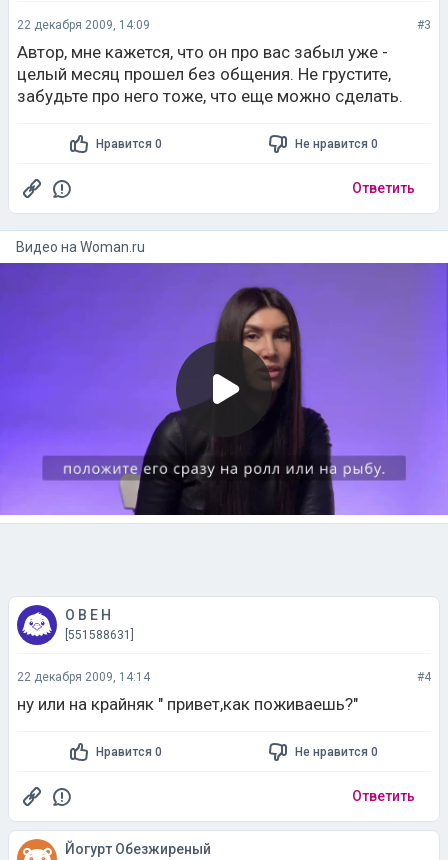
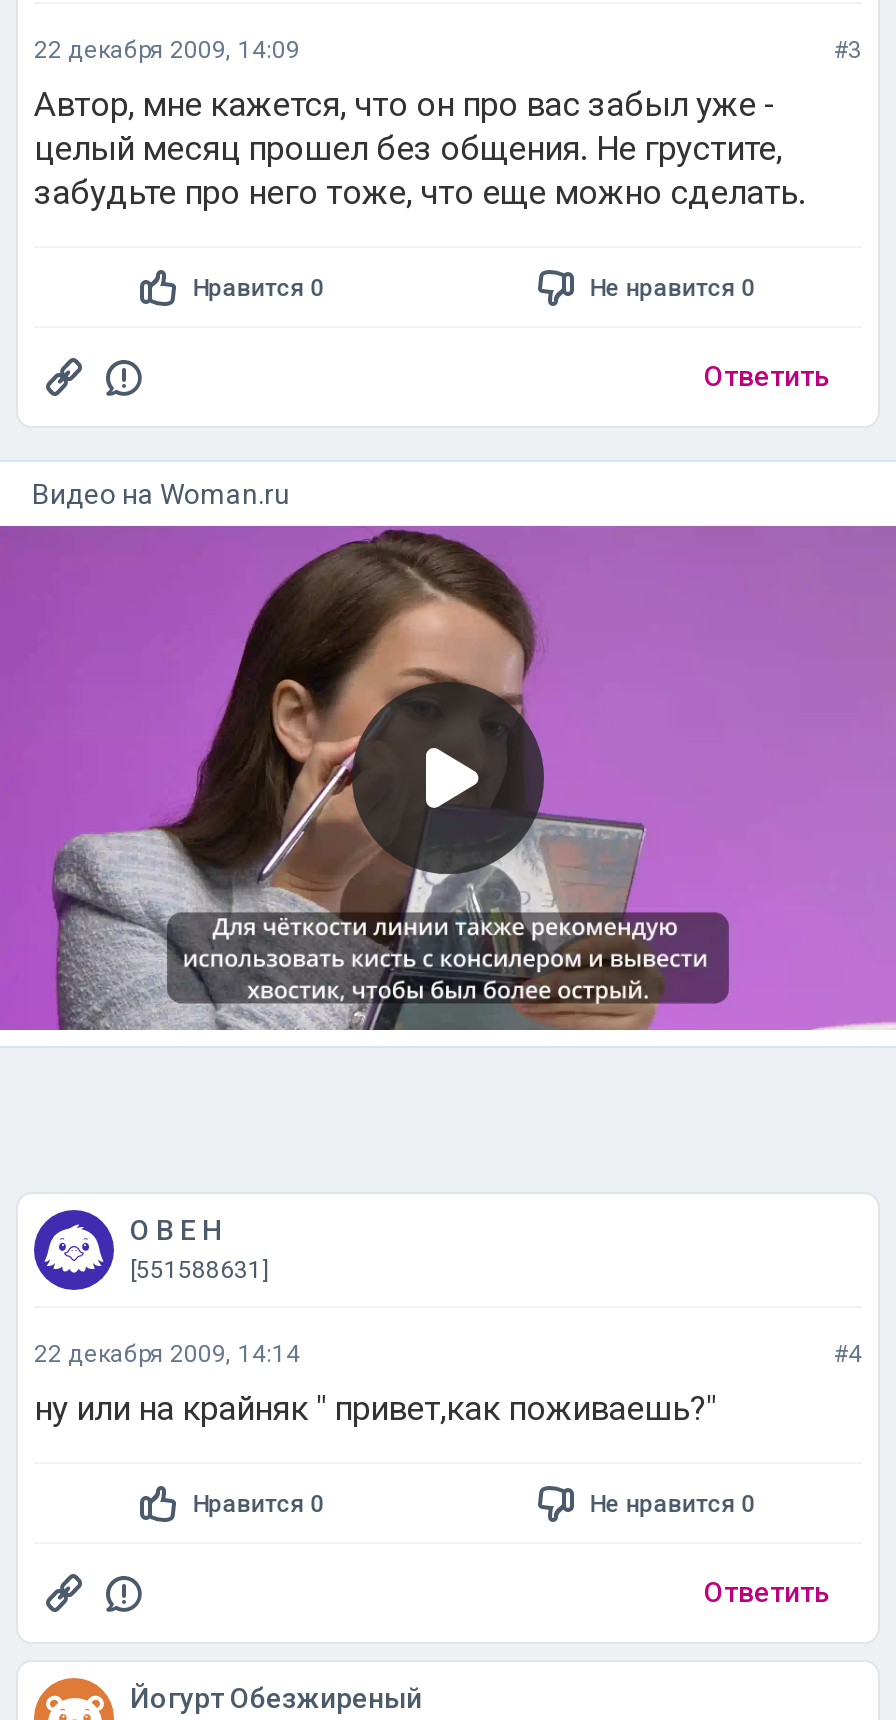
[3,263,445,516] [image] -> [6,526,890,1032] [image]

